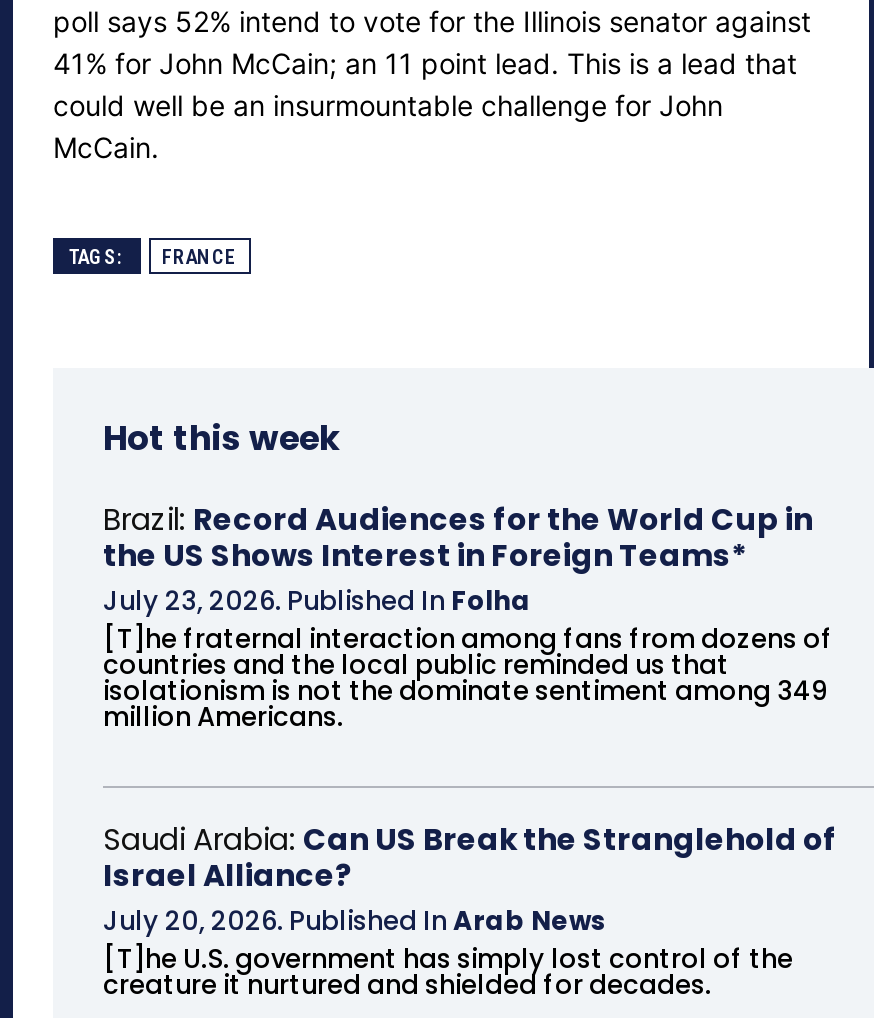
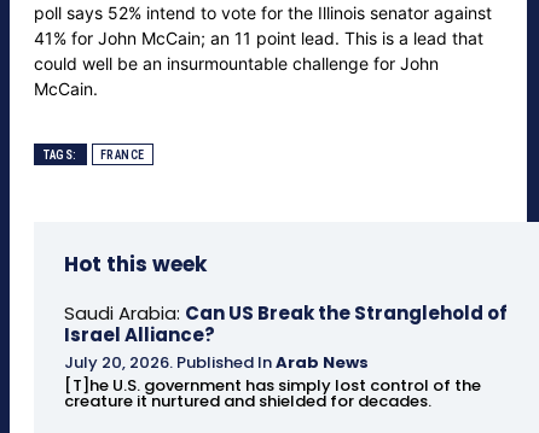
[103,499,833,737] Brazil: Record Audiences for the World Cup in | the US Shows Interest in Foreign Teams* | July 23, 2026. Published In Folha | [T]he fraternal interaction among fans from dozens of | countries and the local public reminded us that | isolationism is not the dominate sentiment among 349 | million Americans. -> none

